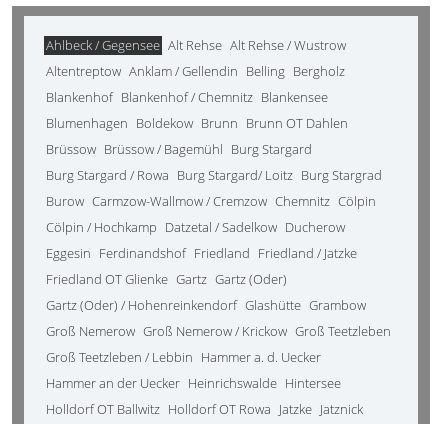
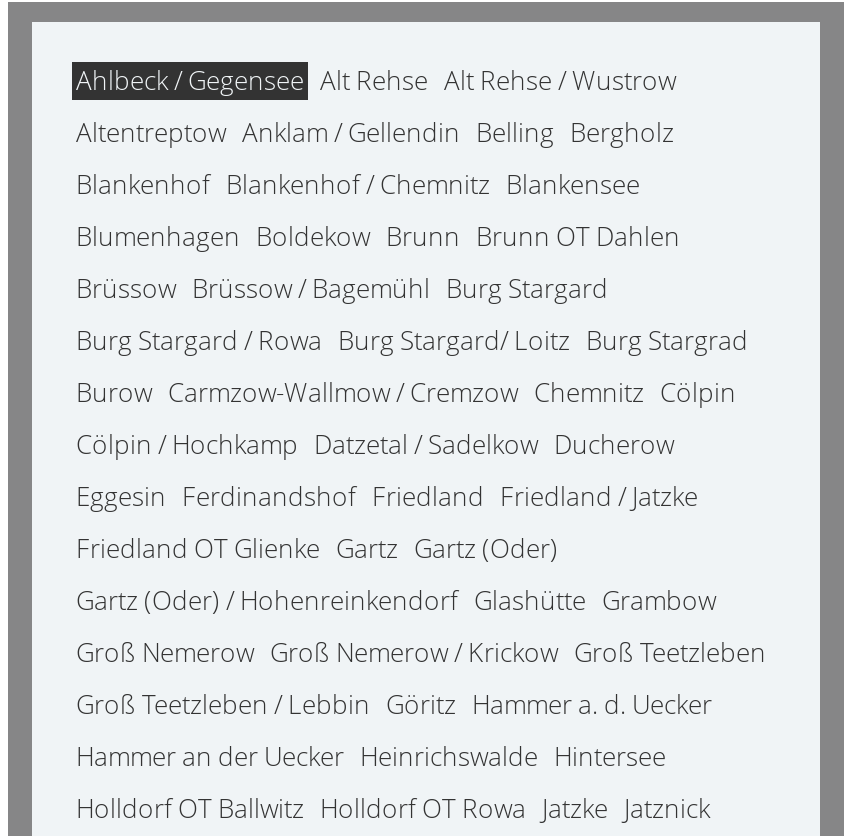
[46,348,321,366] Groß Teetzleben / Lebbin Hammer a. d. Uecker -> [76,686,712,722] Groß Teetzleben / Lebbin Göritz Hammer a. d. Uecker

